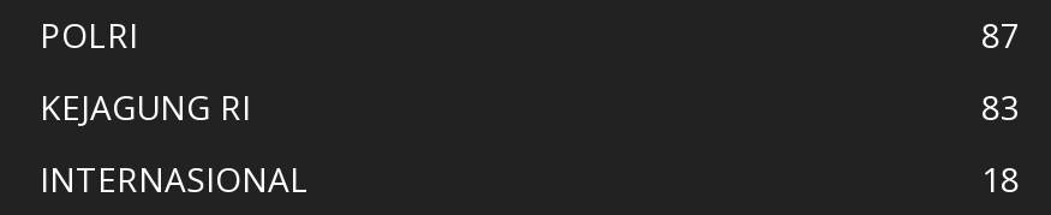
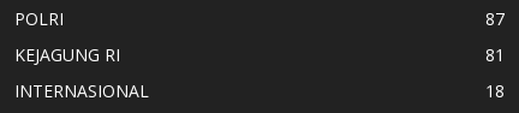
[981,84,1020,129] 83 -> [485,44,505,67] 81

